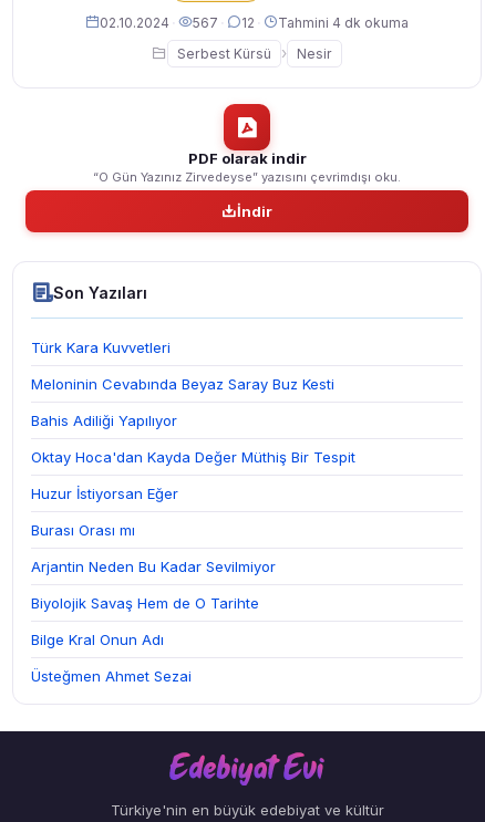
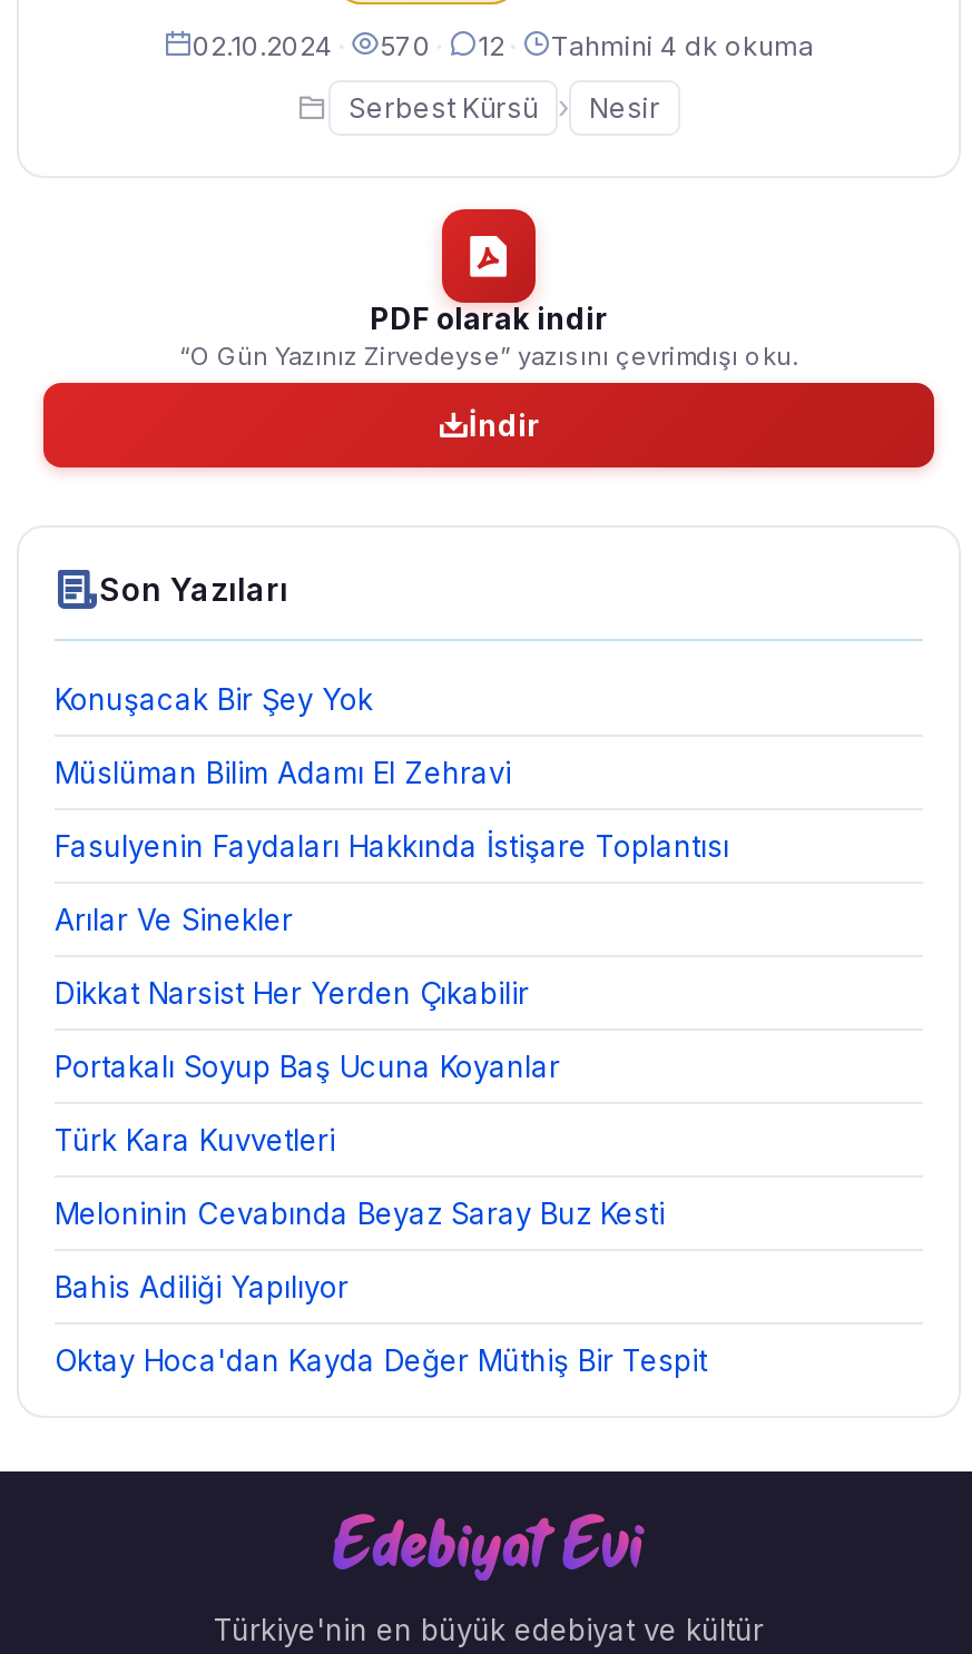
[193,14,225,30] 567 · -> [380,28,444,61] 570 ·
none -> [55,681,729,1084] Konuşacak Bir Şey Yok | Müslüman Bilim Adamı El Zehravi | Fasulyenin Faydaları Hakkında İstişare Toplantısı | Arılar Ve Sinekler | Dikkat Narsist Her Yerden Çıkabilir | Portakalı Soyup Baş Ucuna Koyanlar
moved [31,339,355,466] -> [55,1122,707,1378]: Türk Kara Kuvvetleri | Meloninin Cevabında Beyaz Saray Buz Kesti | Bahis Adiliği Yapılıyor | Oktay Hoca'dan Kayda Değer Müthiş Bir Tespit
[31,485,276,685] Huzur İstiyorsan Eğer | Burası Orası mı | Arjantin Neden Bu Kadar Sevilmiyor | Biyolojik Savaş Hem de O Tarihte | Bilge Kral Onun Adı | Üsteğmen Ahmet Sezai -> none

